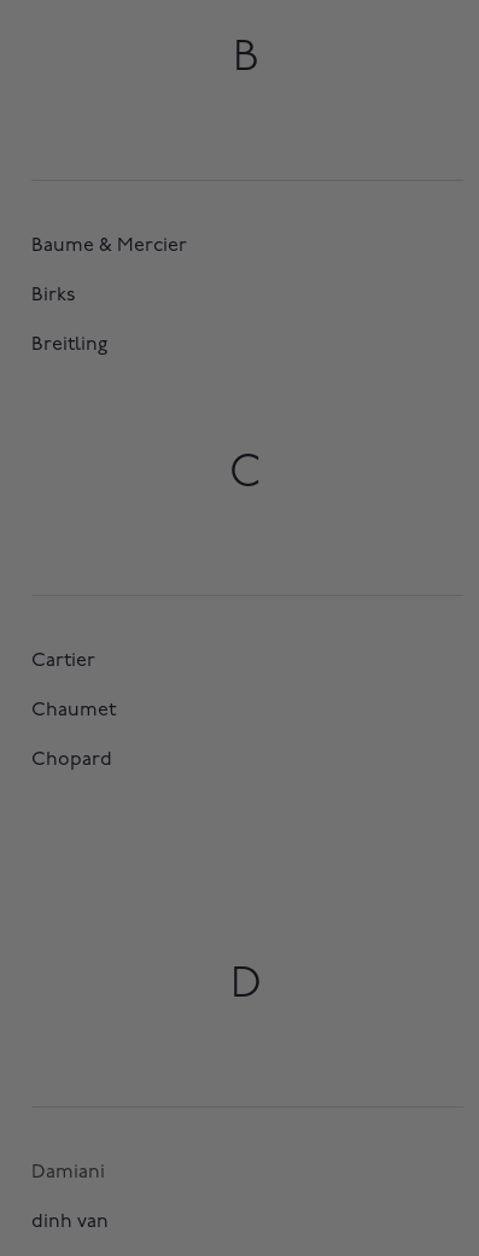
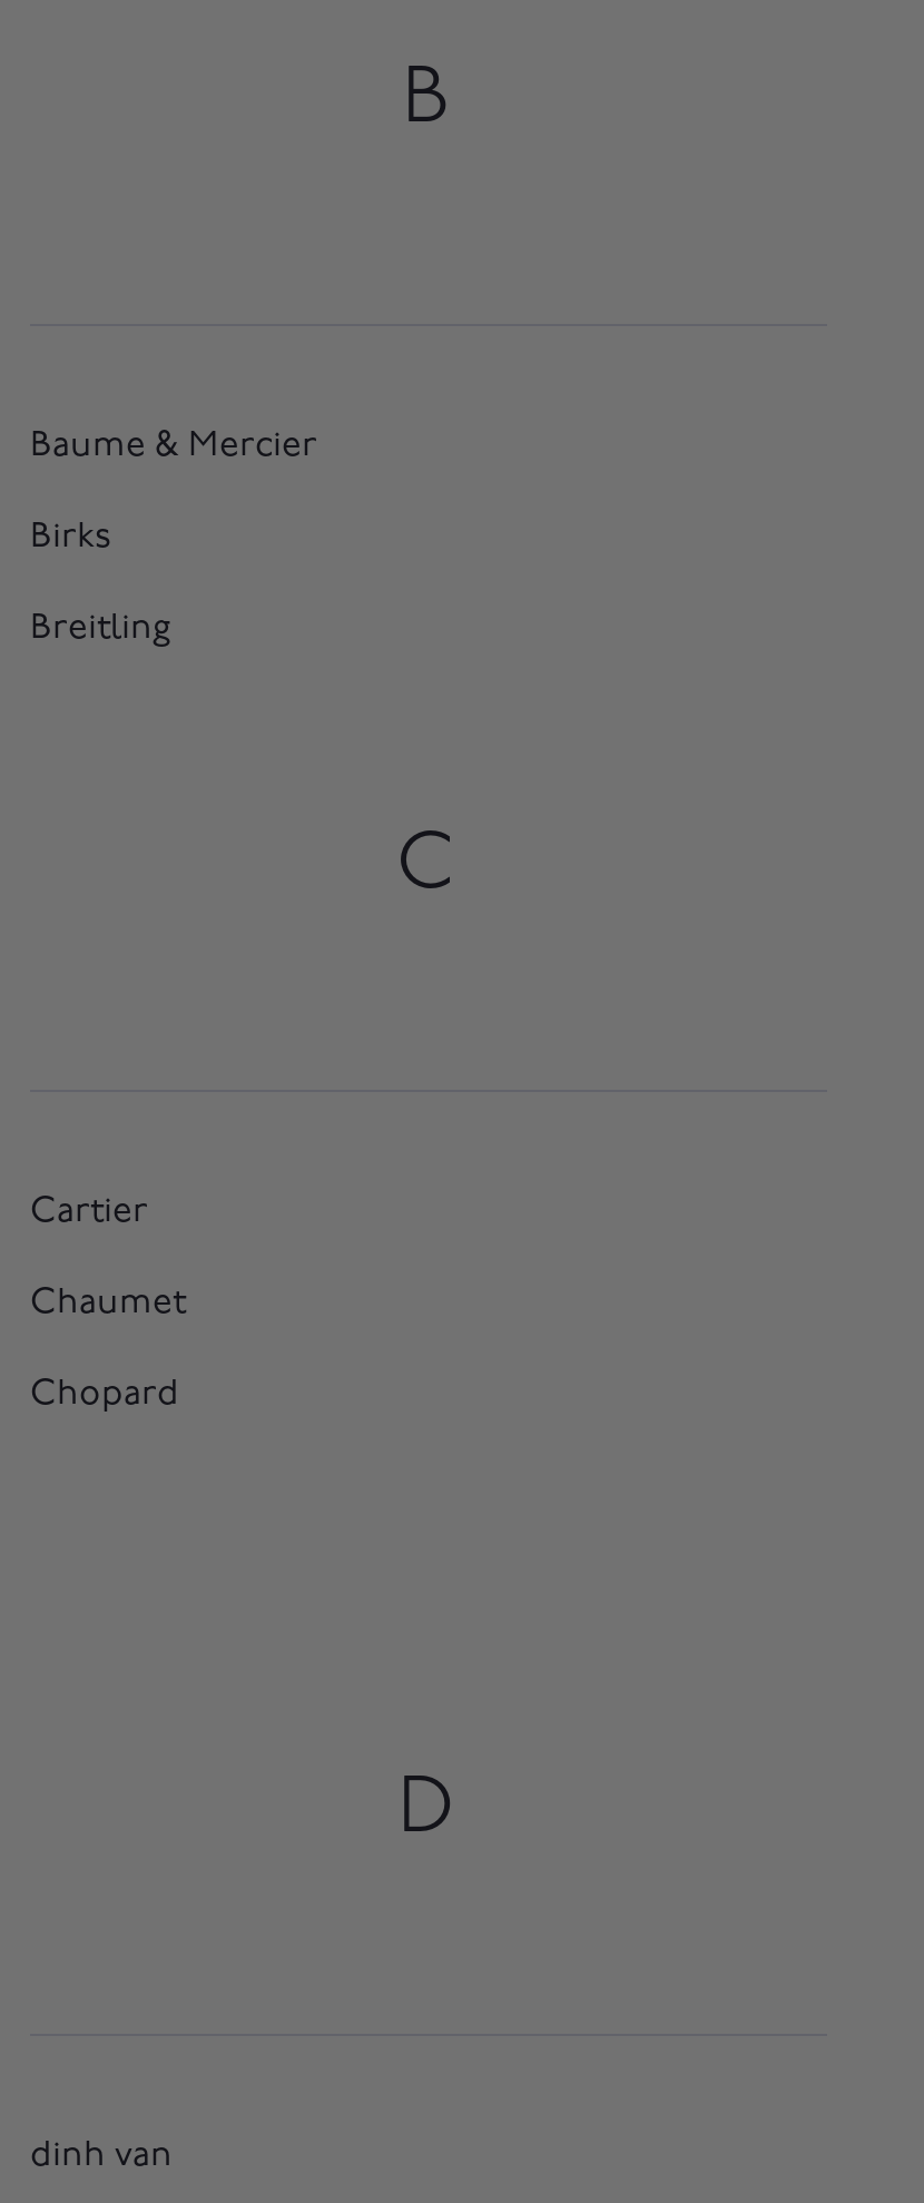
[31,1161,105,1184] Damiani -> none

